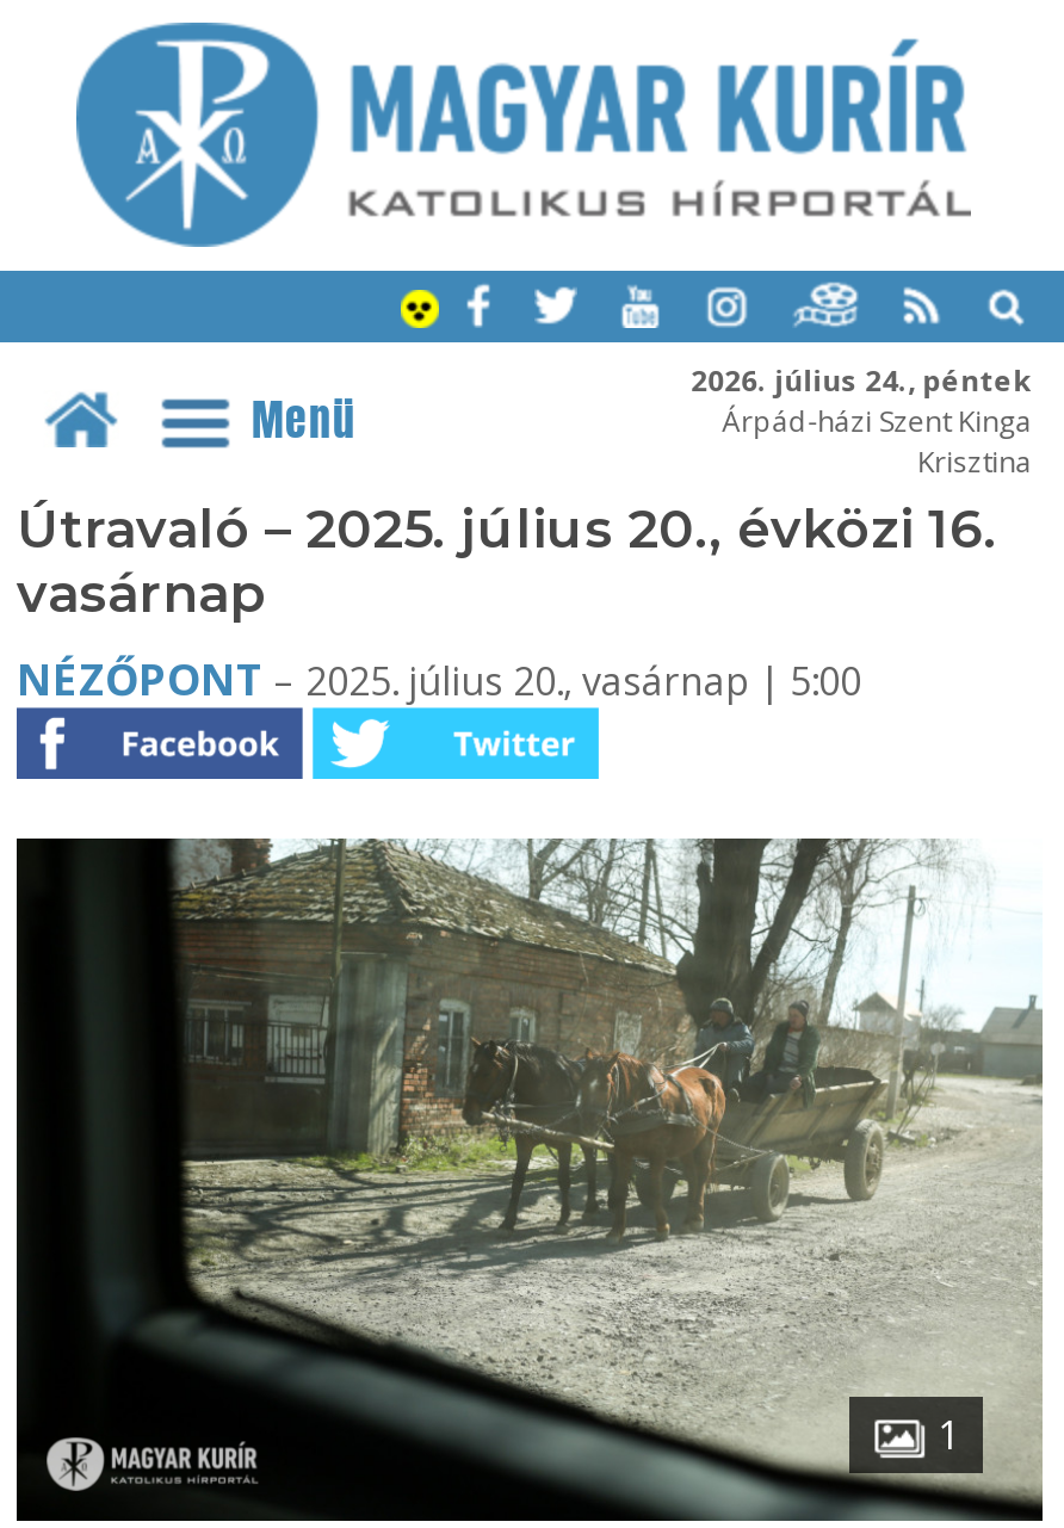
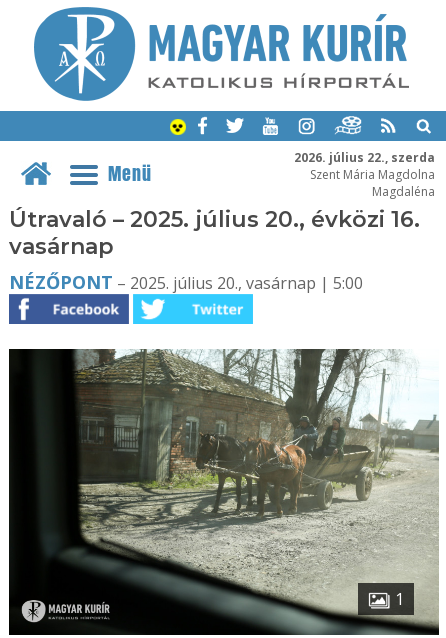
[691,359,1032,481] 2026. július 24., péntek | Árpád-házi Szent Kinga | Krisztina -> [294,148,435,199] 2026. július 22., szerda | Szent Mária Magdolna | Magdaléna

